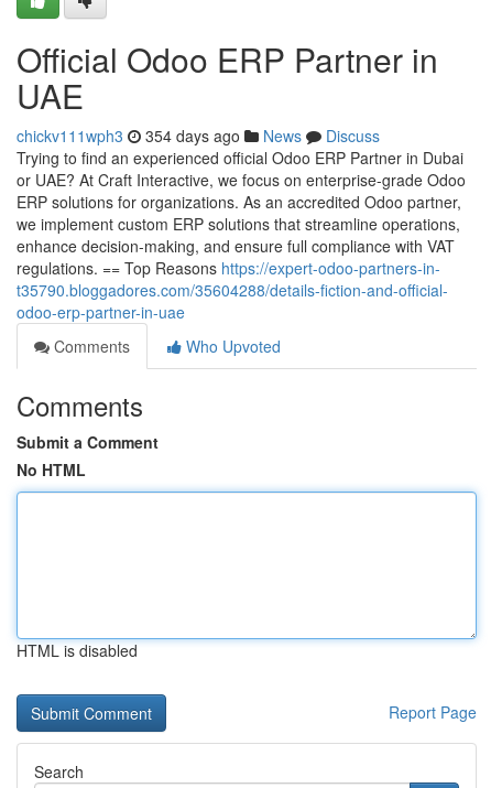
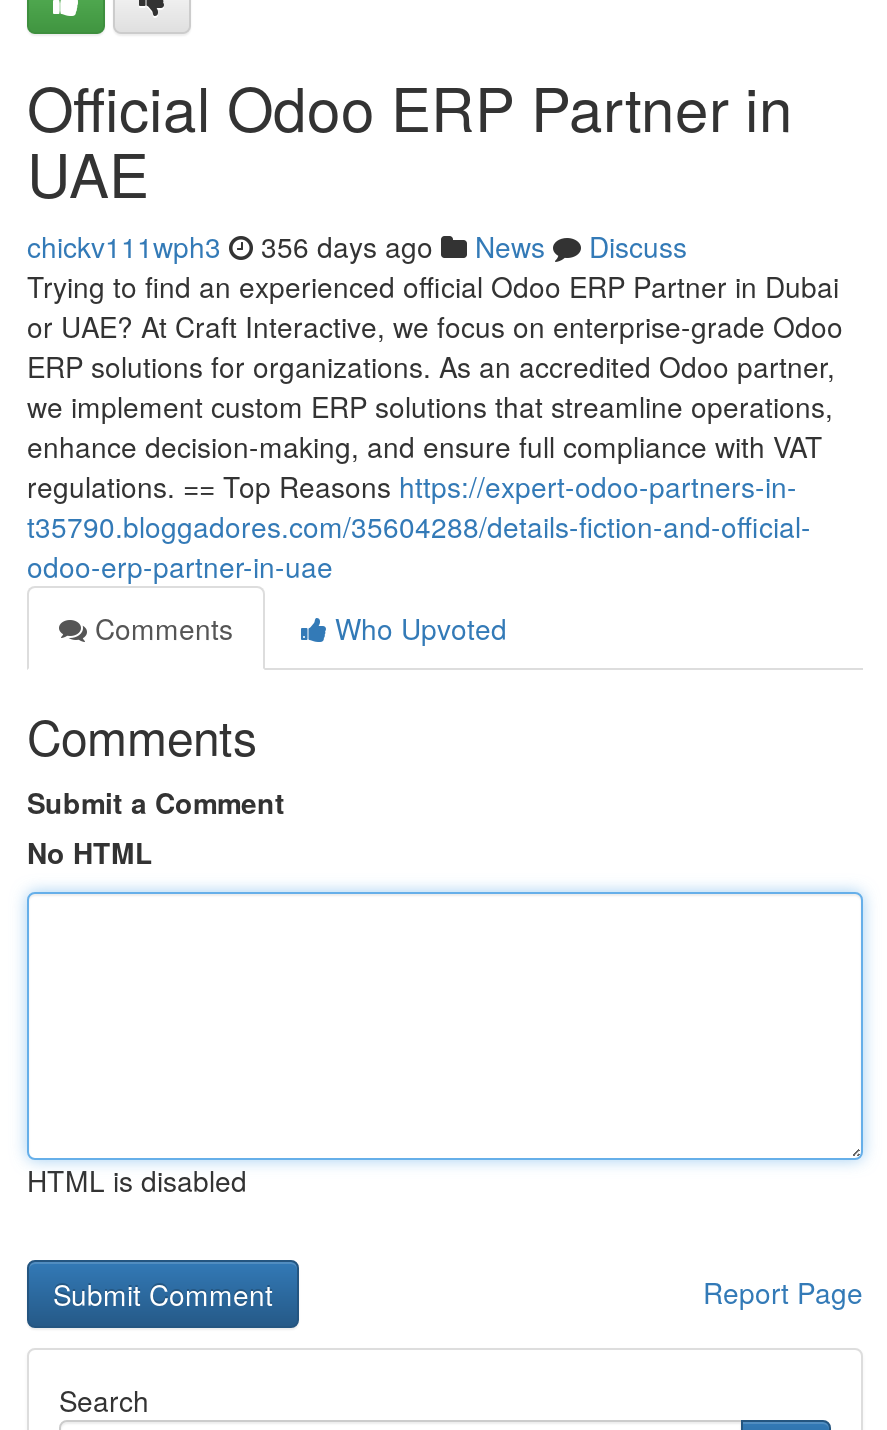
[17,125,380,147] chickv111wph3 354 days ago News Discuss -> [27,226,687,266] chickv111wph3 356 days ago News Discuss

